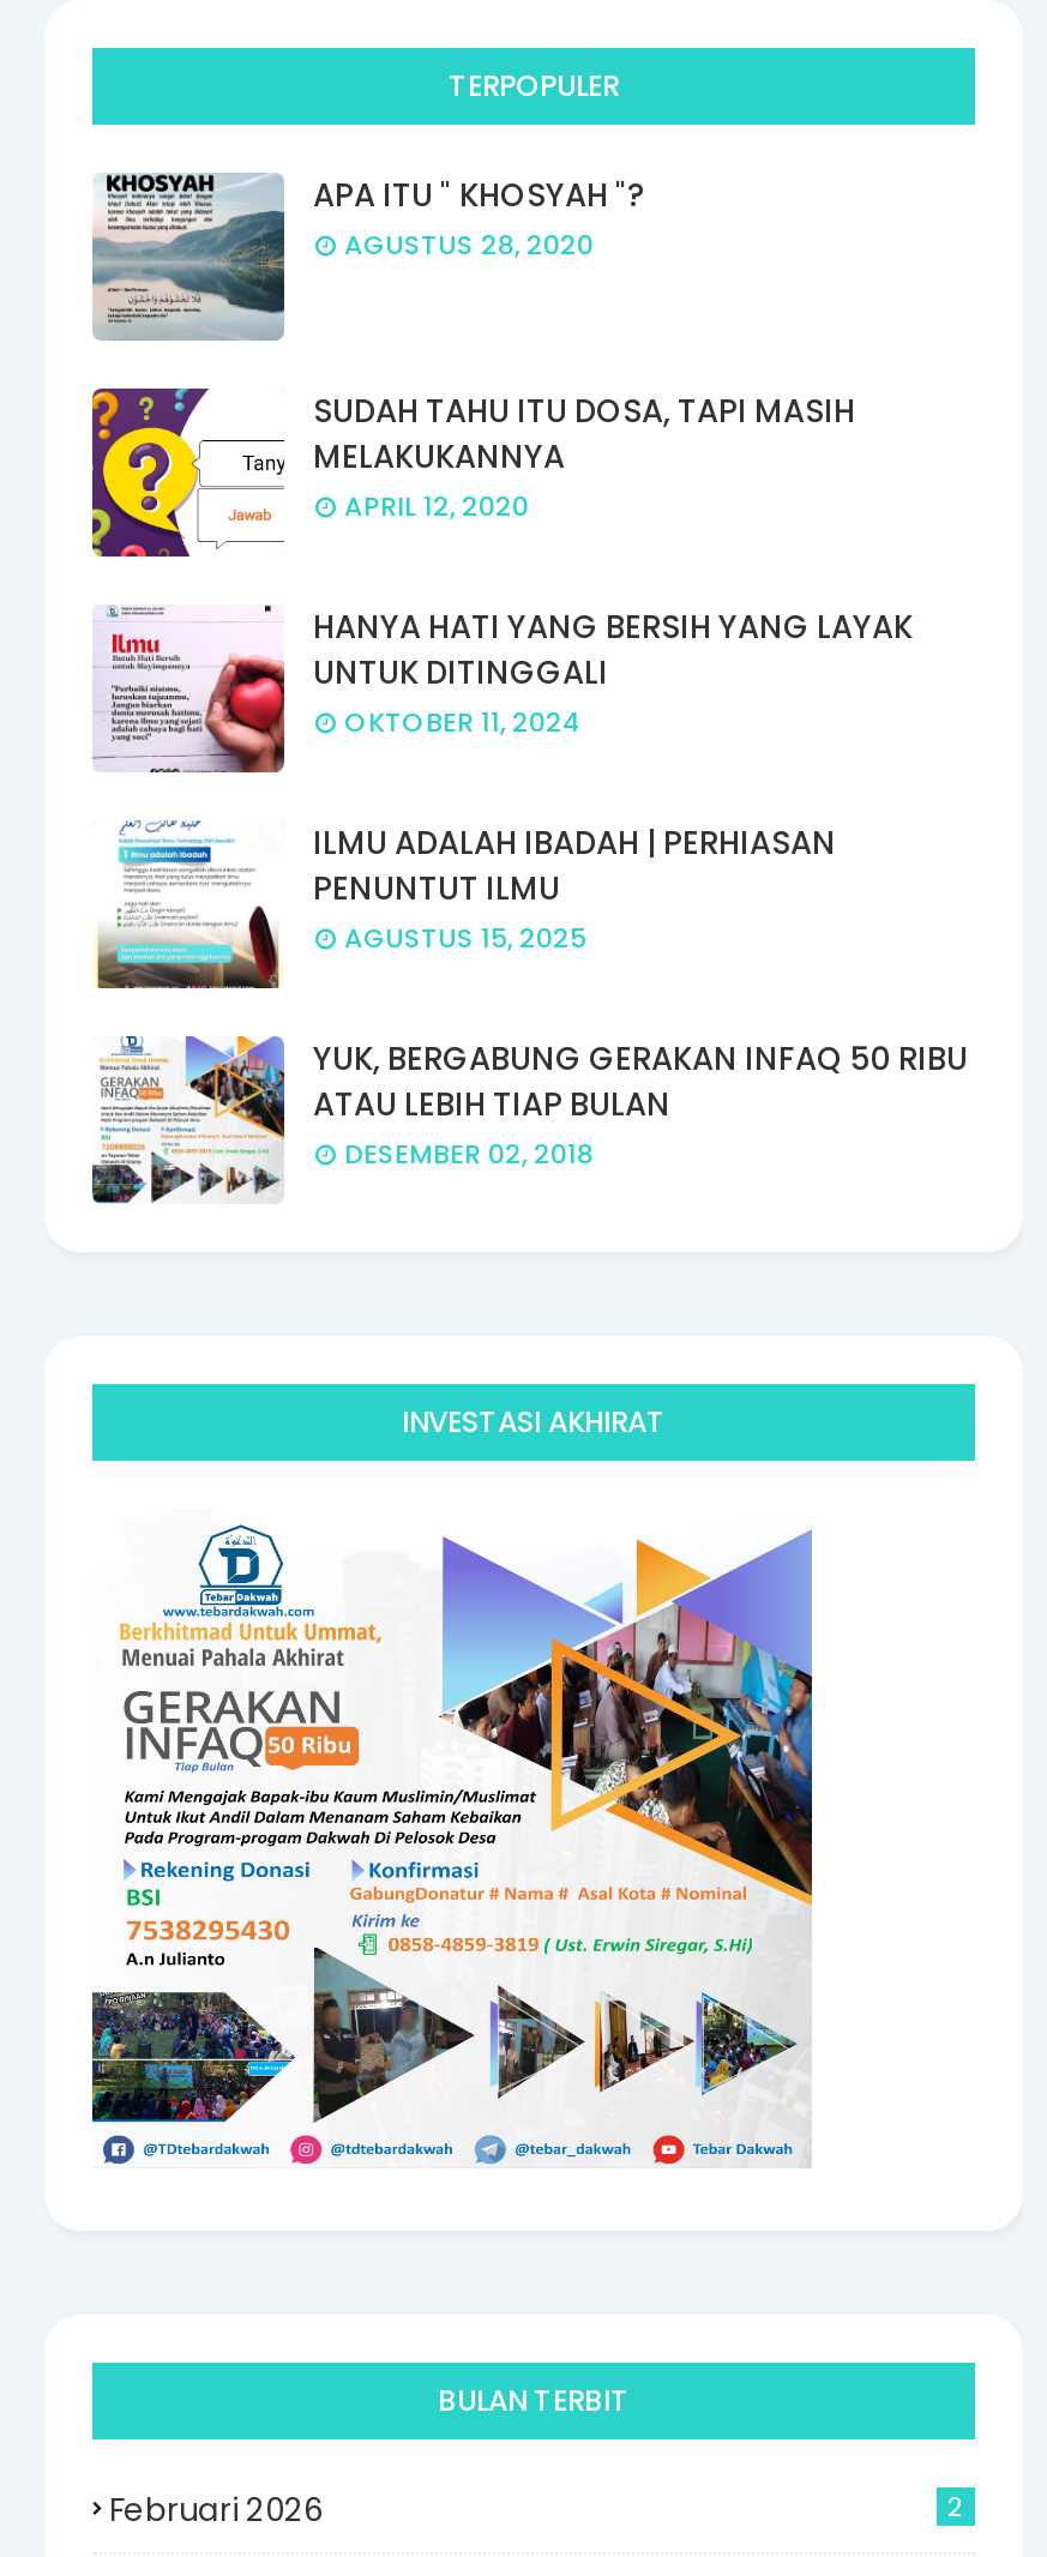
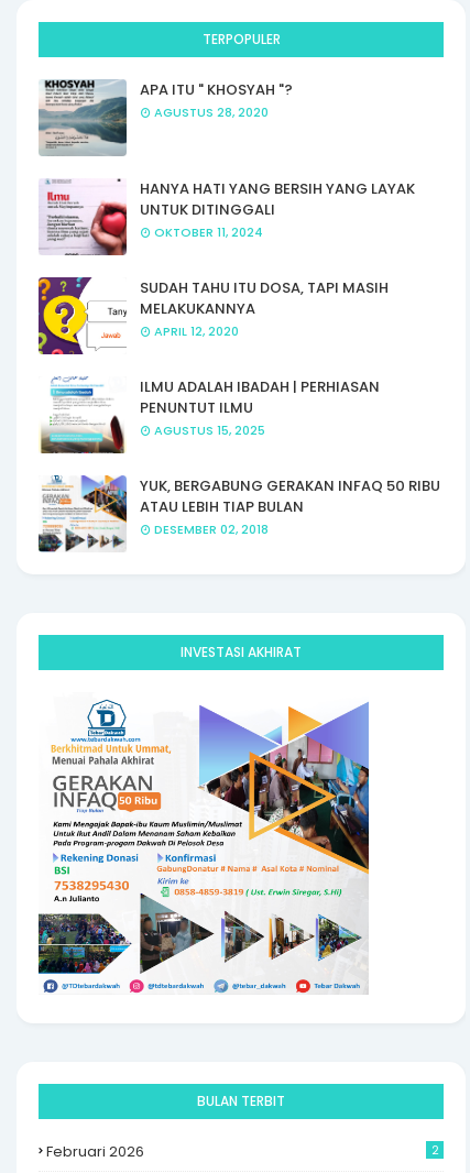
moved [90,386,855,559] -> [37,276,389,355]: [image] | SUDAH TAHU ITU DOSA, TAPI MASIH | MELAKUKANNYA | APRIL 12, 2020
moved [95,603,913,777] -> [40,178,415,257]: [image] | HANYA HATI YANG BERSIH YANG LAYAK | UNTUK DITINGGALI | OKTOBER 11, 2024

